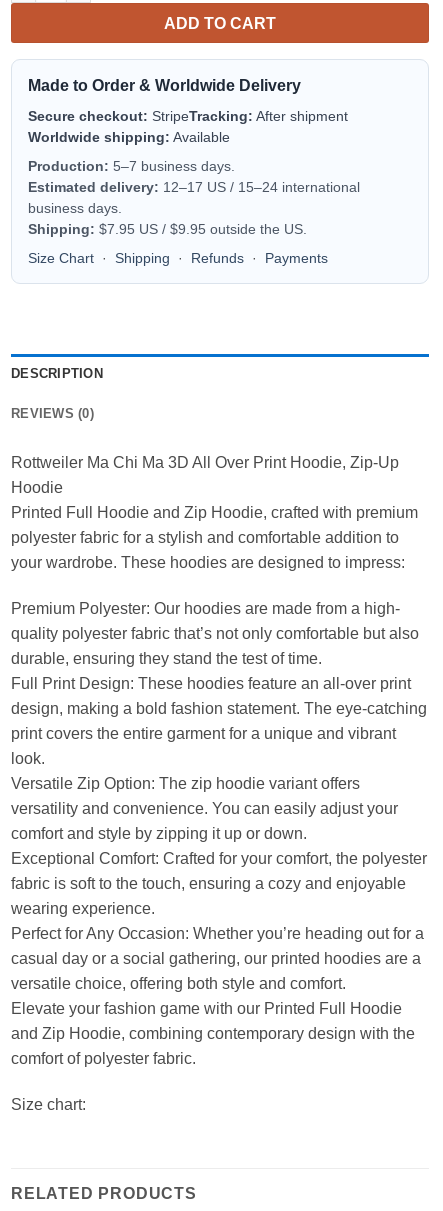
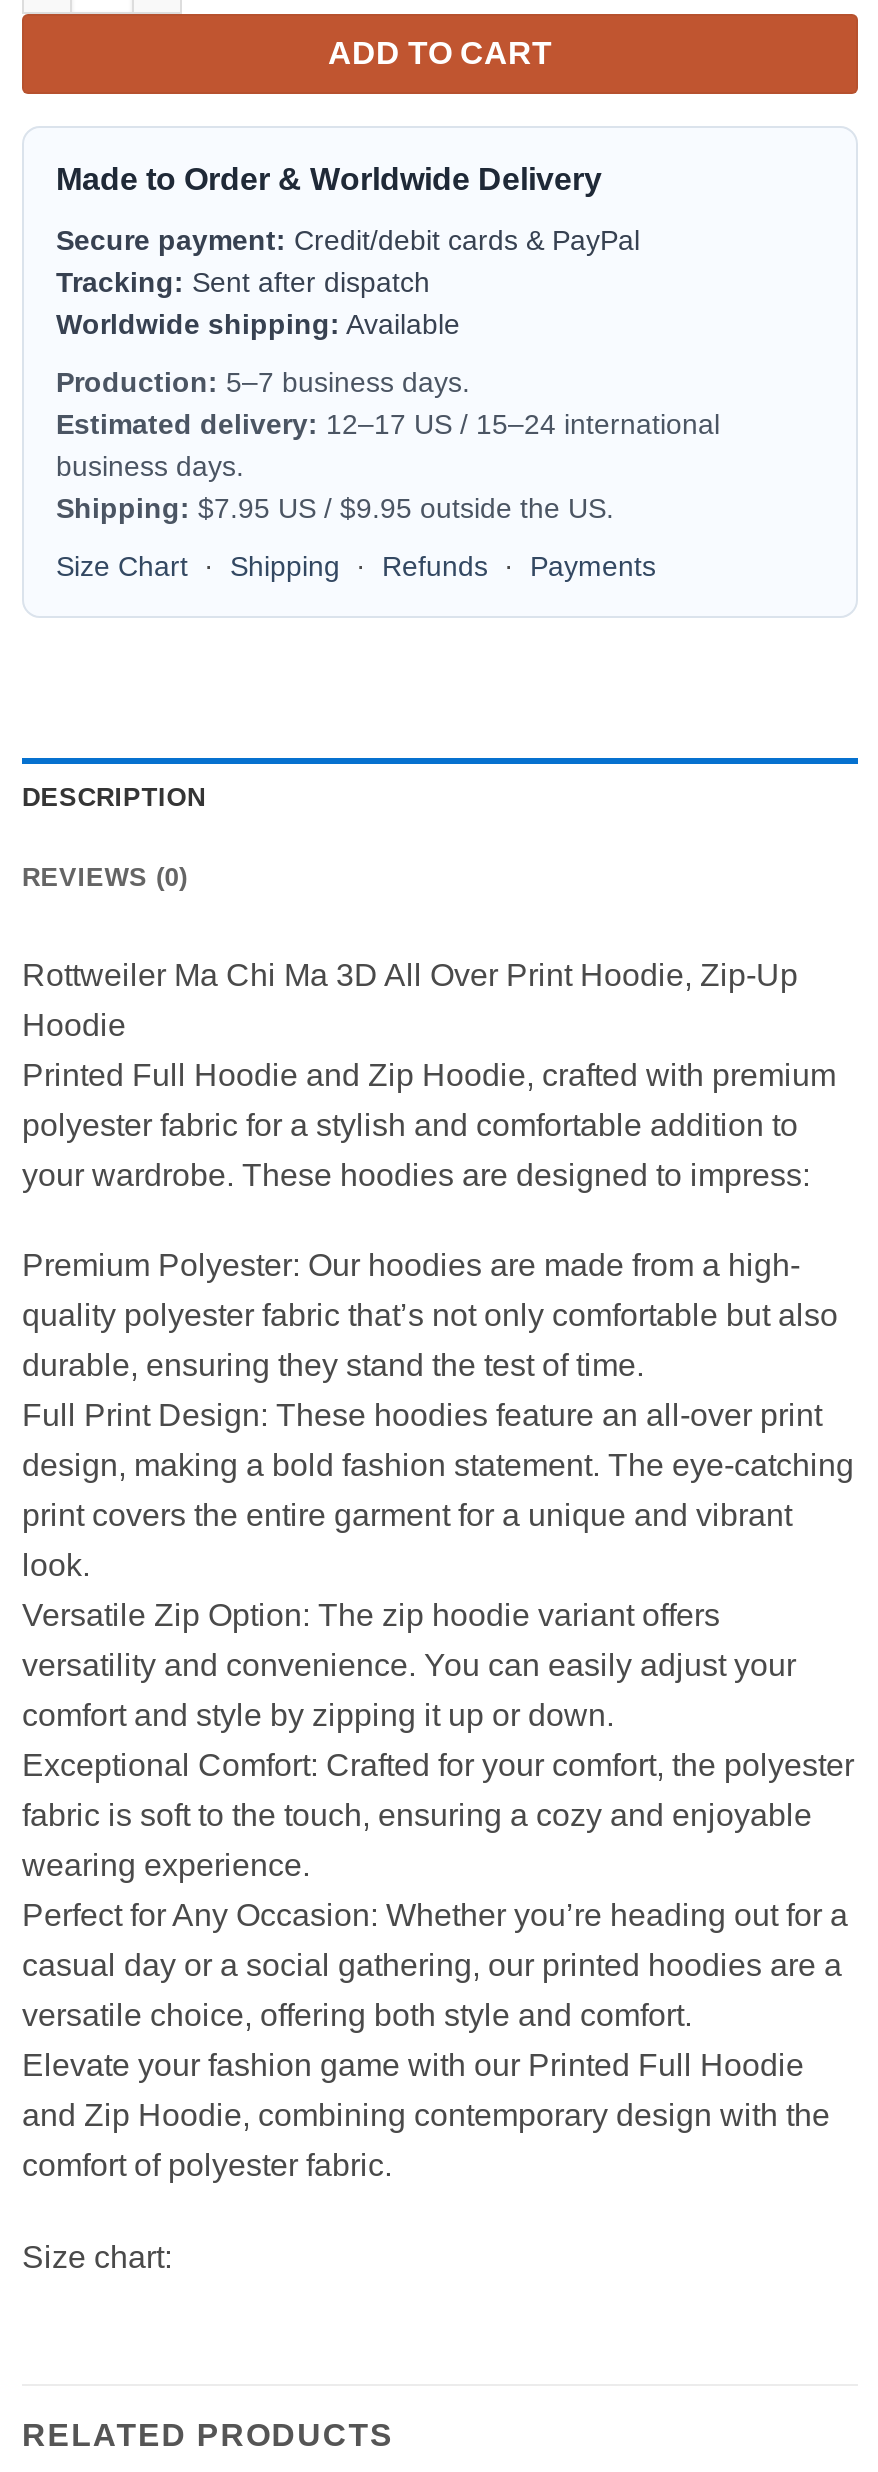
[28,108,348,124] Secure checkout: StripeTracking: After shipment -> [56,223,640,297] Secure payment: Credit/debit cards & PayPal | Tracking: Sent after dispatch

